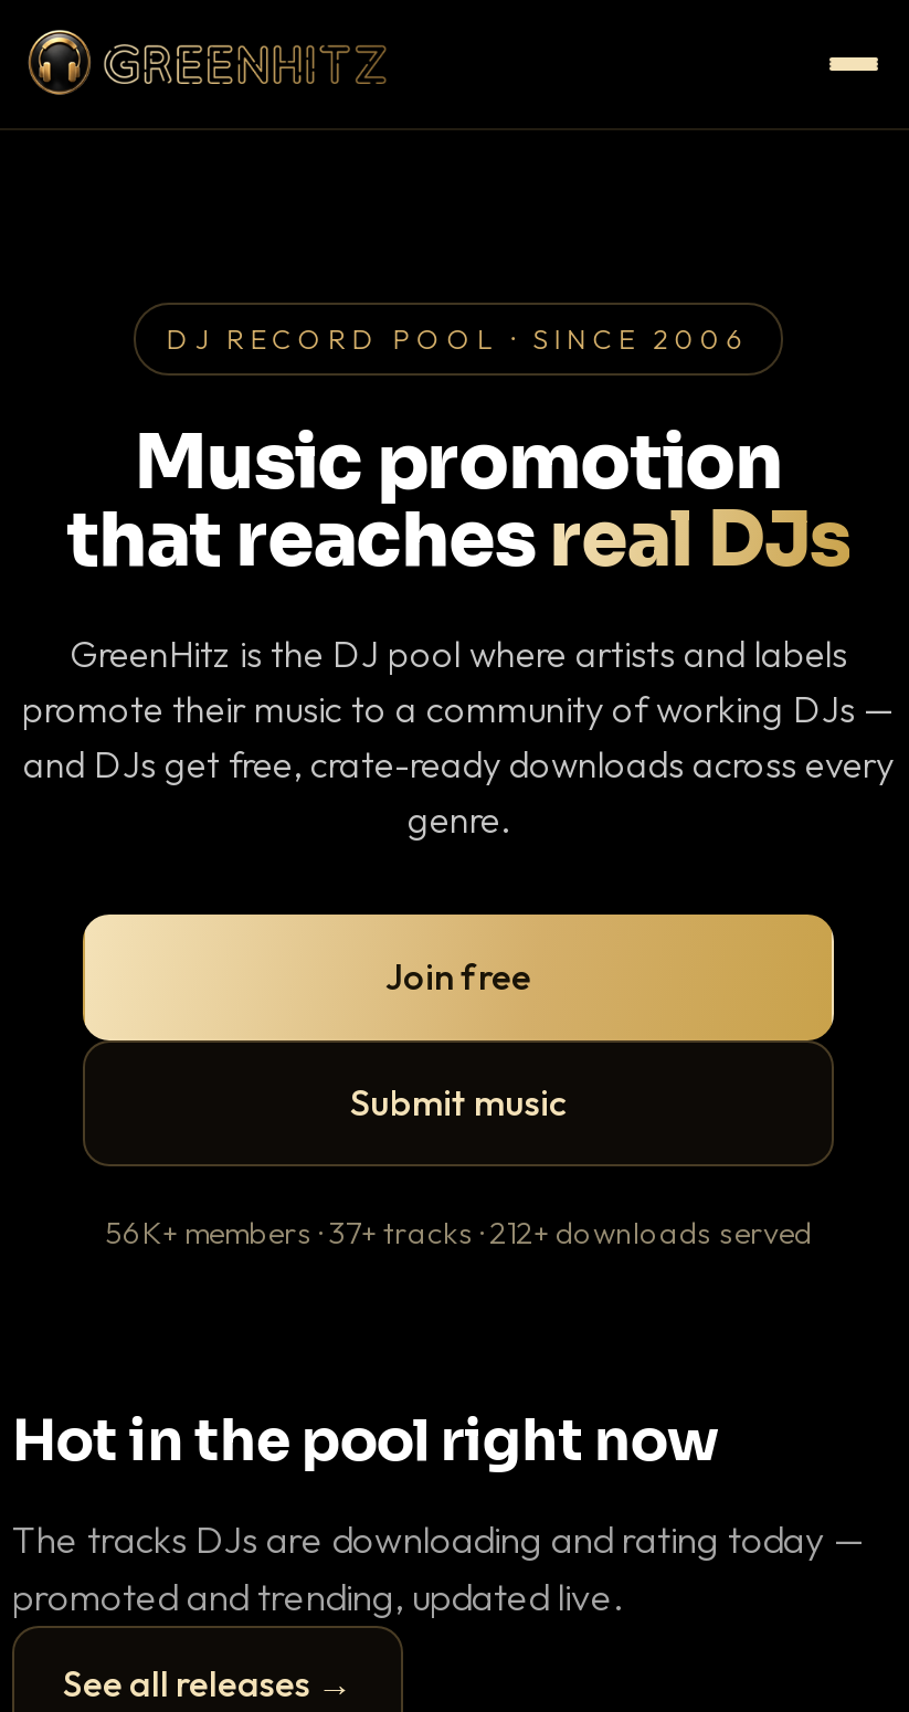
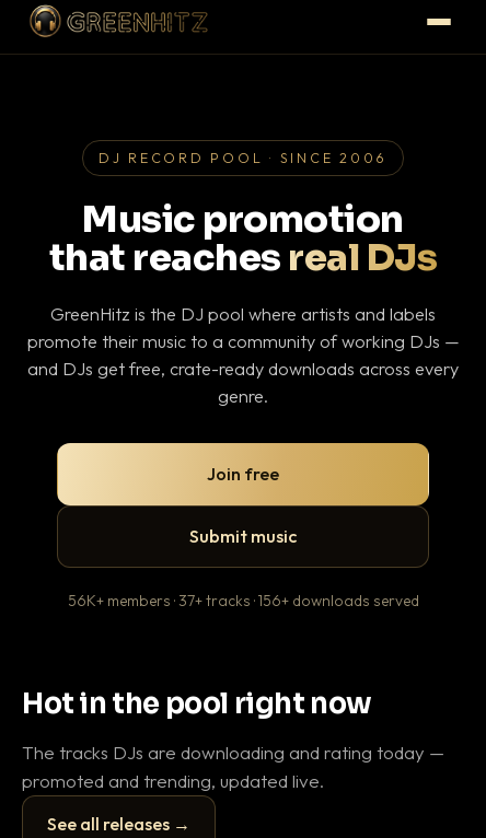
[105,1213,812,1253] 56K+ members · 37+ tracks · 212+ downloads served -> [67,591,419,610] 56K+ members · 37+ tracks · 156+ downloads served

